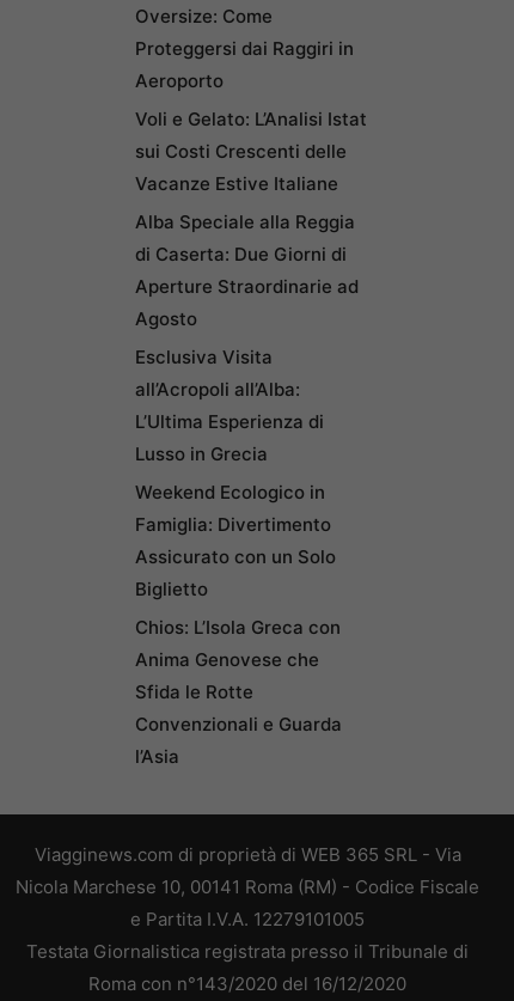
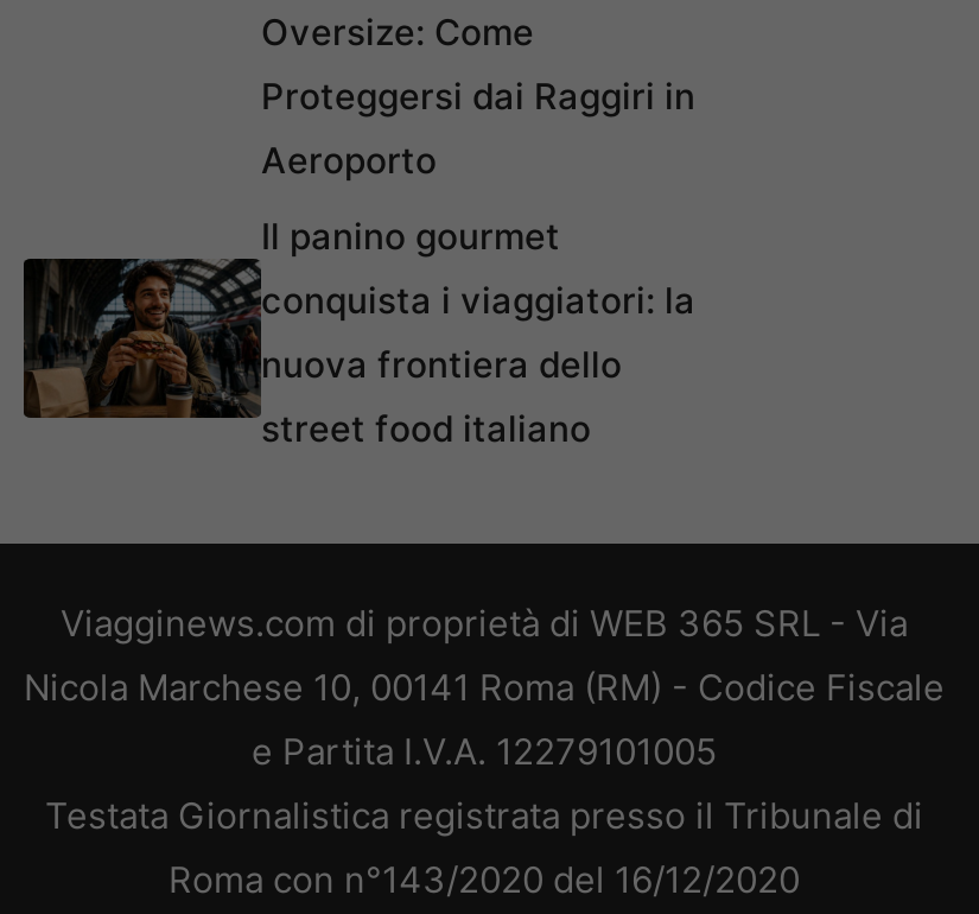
none -> [21,256,228,420] [image]
[135,108,367,768] Voli e Gelato: L’Analisi Istat | sui Costi Crescenti delle | Vacanze Estive Italiane | Alba Speciale alla Reggia | di Caserta: Due Giorni di | Aperture Straordinarie ad | Agosto | Esclusiva Visita | all’Acropoli all’Alba: | L’Ultima Esperienza di | Lusso in Grecia | Weekend Ecologico in | Famiglia: Divertimento | Assicurato con un Solo | Biglietto | Chios: L’Isola Greca con | Anima Genovese che | Sfida le Rotte | Convenzionali e Guarda | l’Asia -> [261,214,695,451] Il panino gourmet | conquista i viaggiatori: la | nuova frontiera dello | street food italiano

